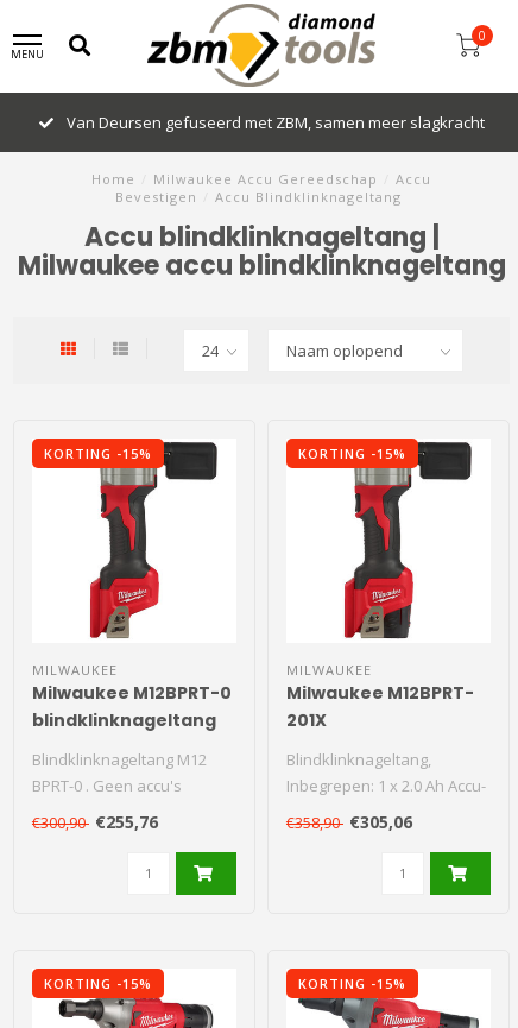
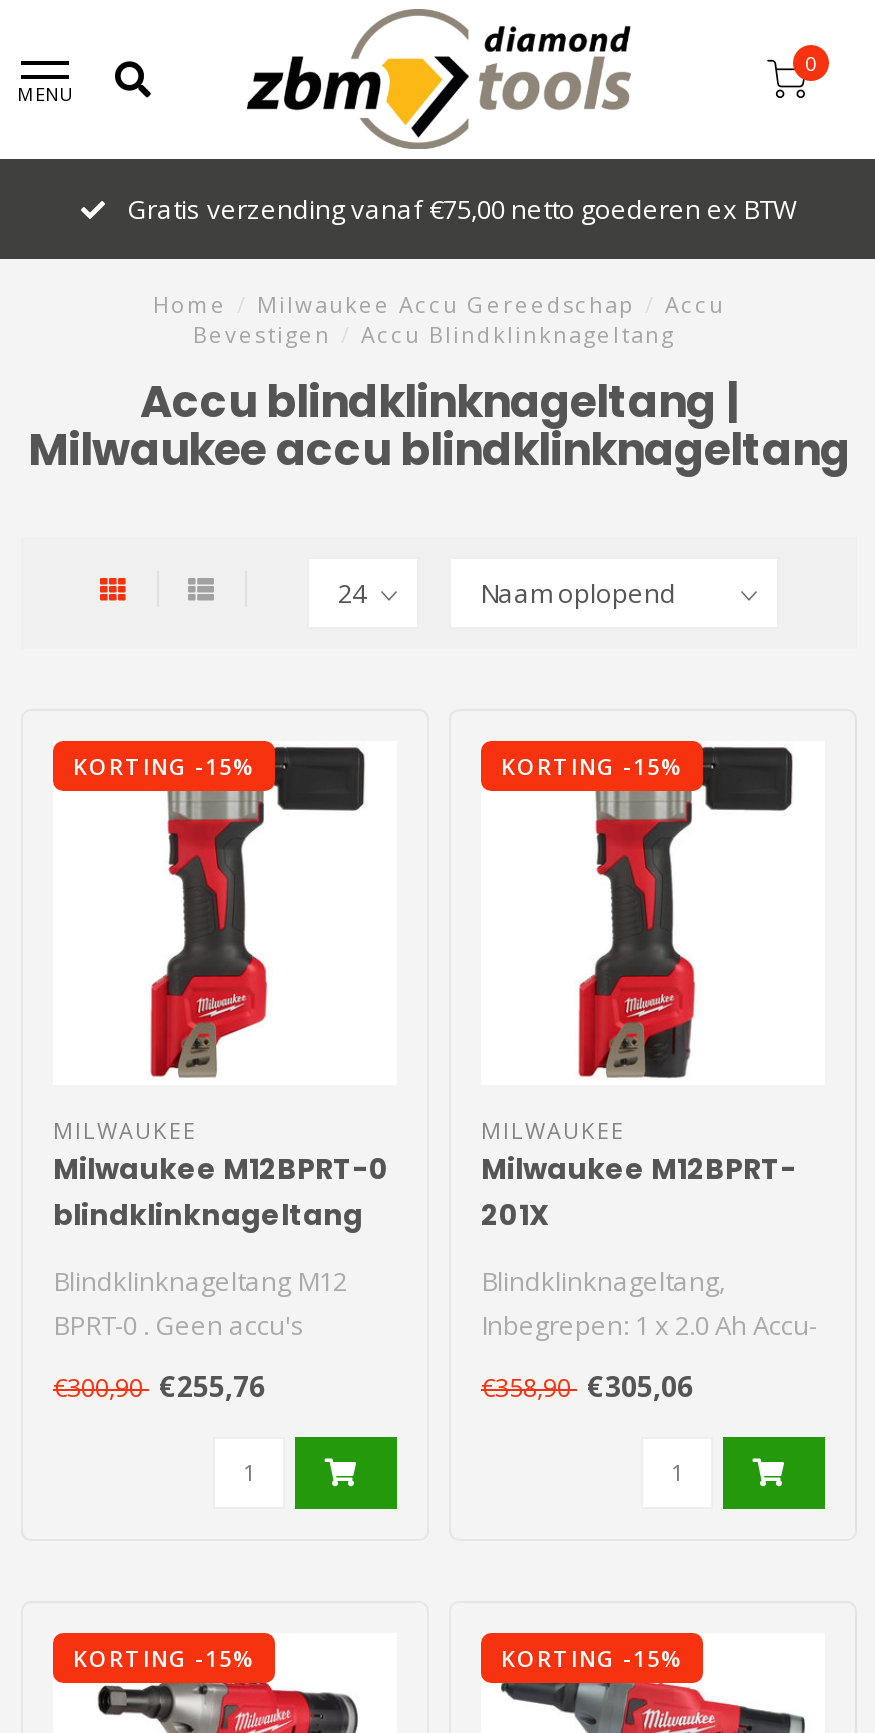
[62,112,484,133] Van Deursen gefuseerd met ZBM, samen meer slagkracht -> [121,191,797,227] Gratis verzending vanaf €75,00 netto goederen ex BTW

